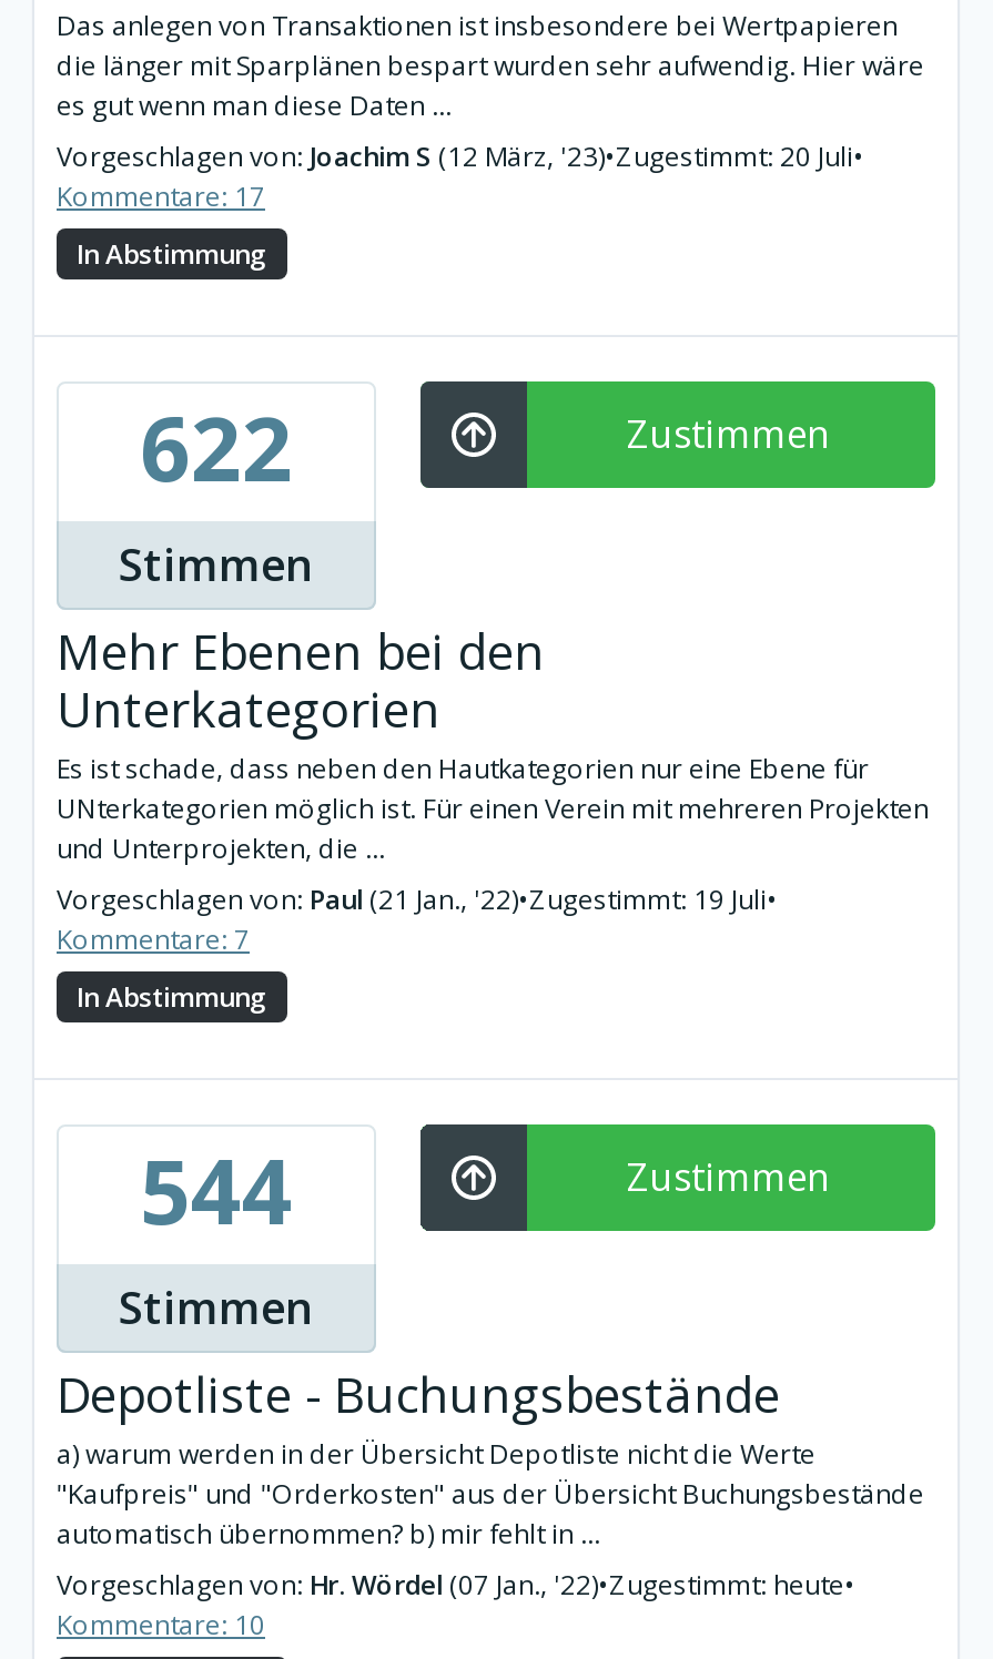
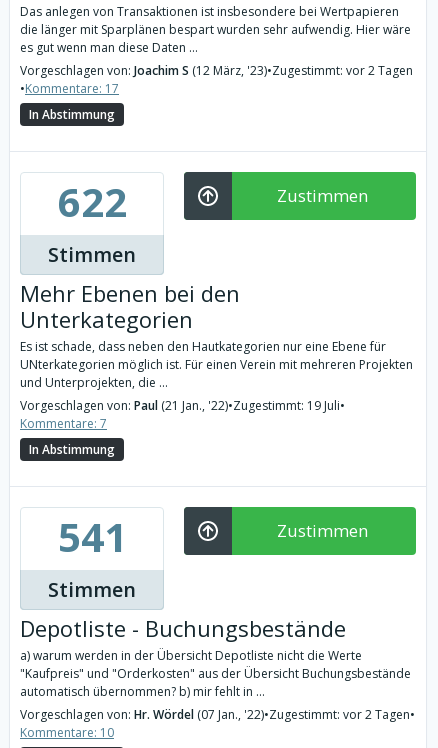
[57,138,864,215] Vorgeschlagen von: Joachim S (12 März, '23)•Zugestimmt: 20 Juli• | Kommentare: 17 -> [20,62,413,97] Vorgeschlagen von: Joachim S (12 März, '23)•Zugestimmt: vor 2 Tagen | •Kommentare: 17
[140,1129,293,1251] 544 -> [57,509,126,564] 541
[57,1566,855,1604] Vorgeschlagen von: Hr. Wördel (07 Jan., '22)•Zugestimmt: heute• -> [20,706,415,723] Vorgeschlagen von: Hr. Wördel (07 Jan., '22)•Zugestimmt: vor 2 Tagen•

